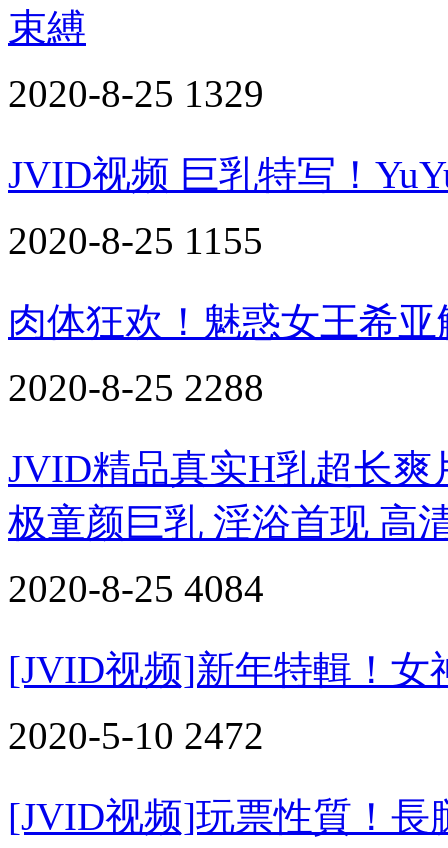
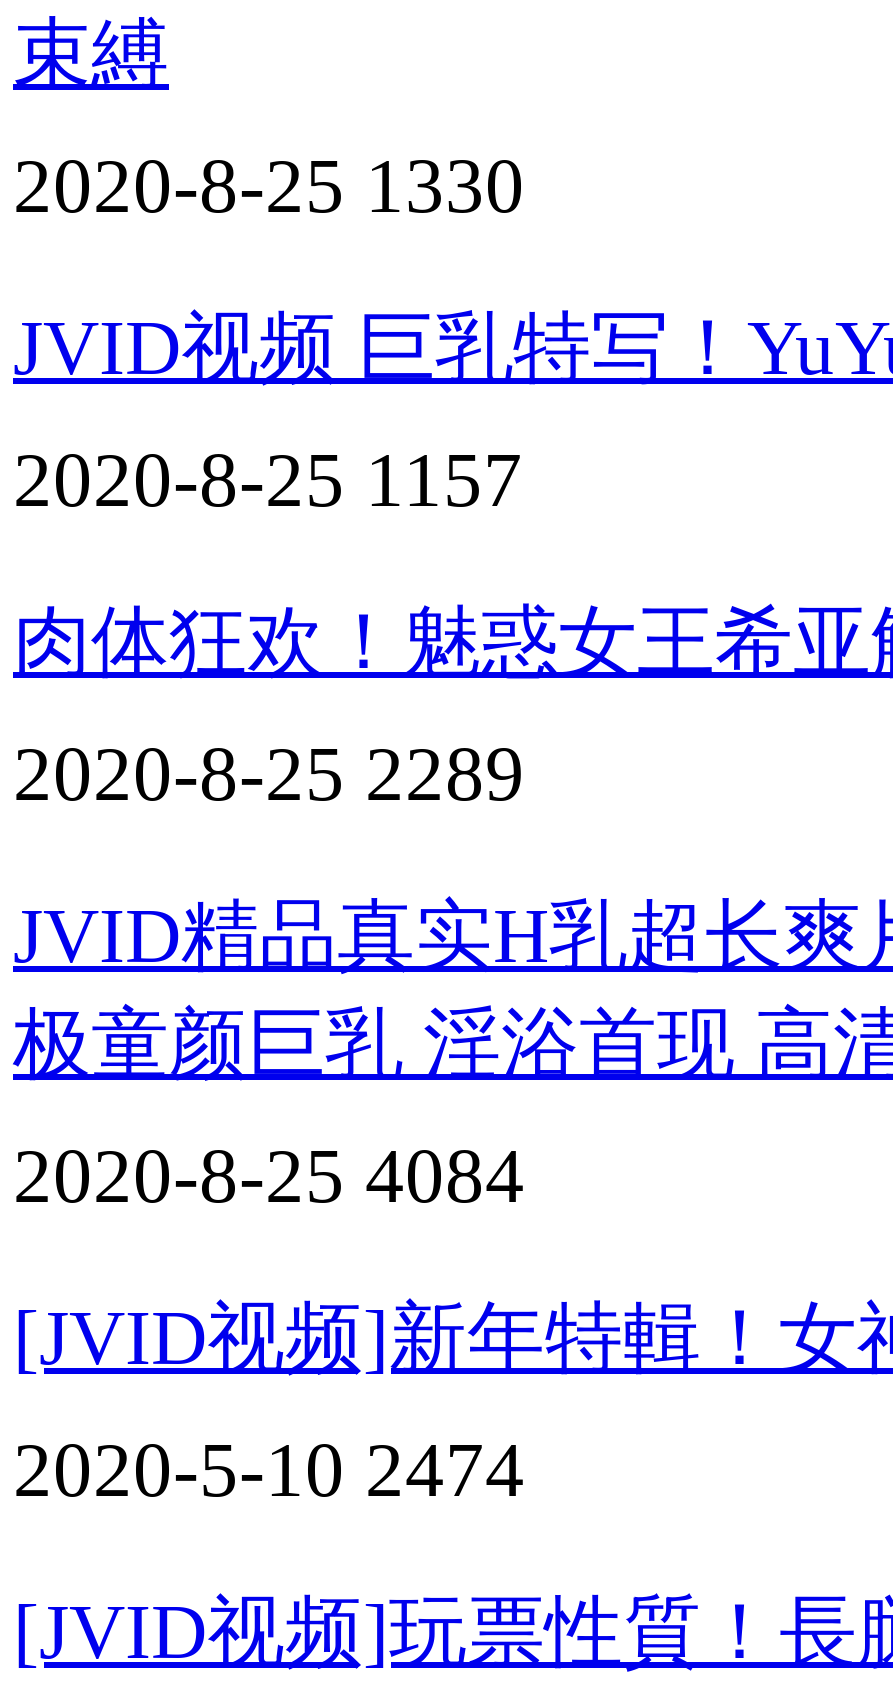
[8,72,264,115] 2020-8-25 1329 -> [13,142,525,228] 2020-8-25 1330
[8,219,263,262] 2020-8-25 1155 -> [13,436,523,522] 2020-8-25 1157
[8,366,264,409] 2020-8-25 2288 -> [13,730,525,816] 2020-8-25 2289
[8,714,264,757] 2020-5-10 2472 -> [13,1426,525,1512] 2020-5-10 2474

